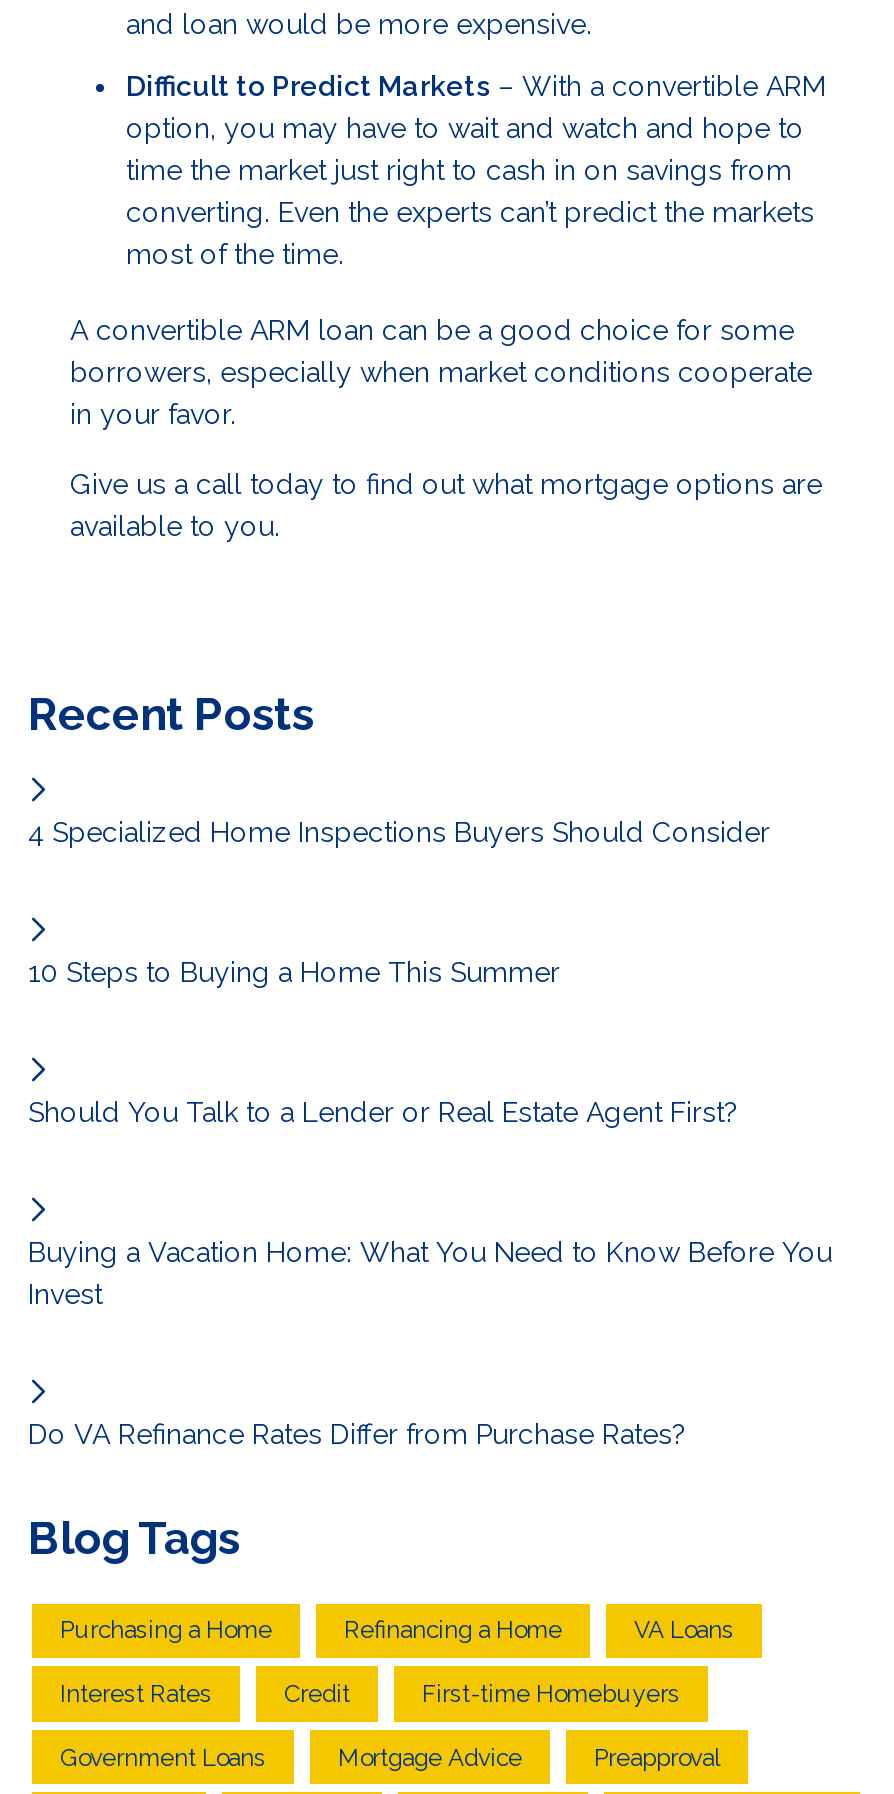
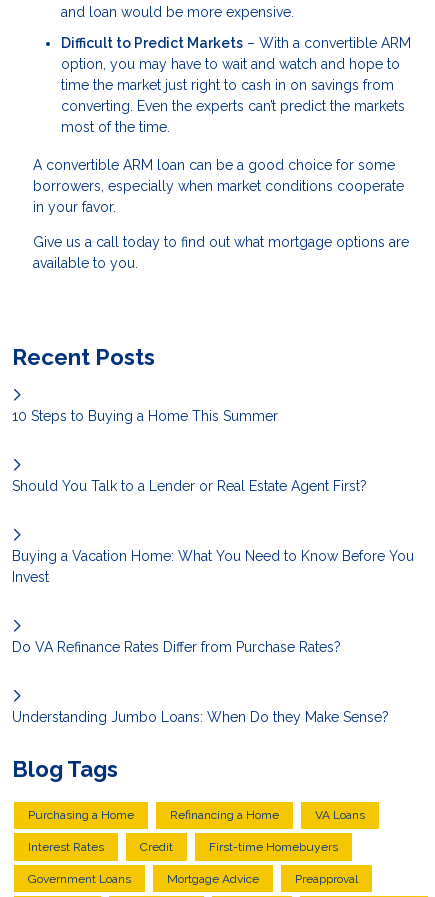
[28,816,770,848] 4 Specialized Home Inspections Buyers Should Consider -> none
moved [28,956,832,1450] -> [12,408,414,655]: 10 Steps to Buying a Home This Summer | Should You Talk to a Lender or Real Estate Agent First? | Buying a Vacation Home: What You Need to Know Before You | Invest | Do VA Refinance Rates Differ from Purchase Rates?
none -> [12,709,389,725] Understanding Jumbo Loans: When Do they Make Sense?

